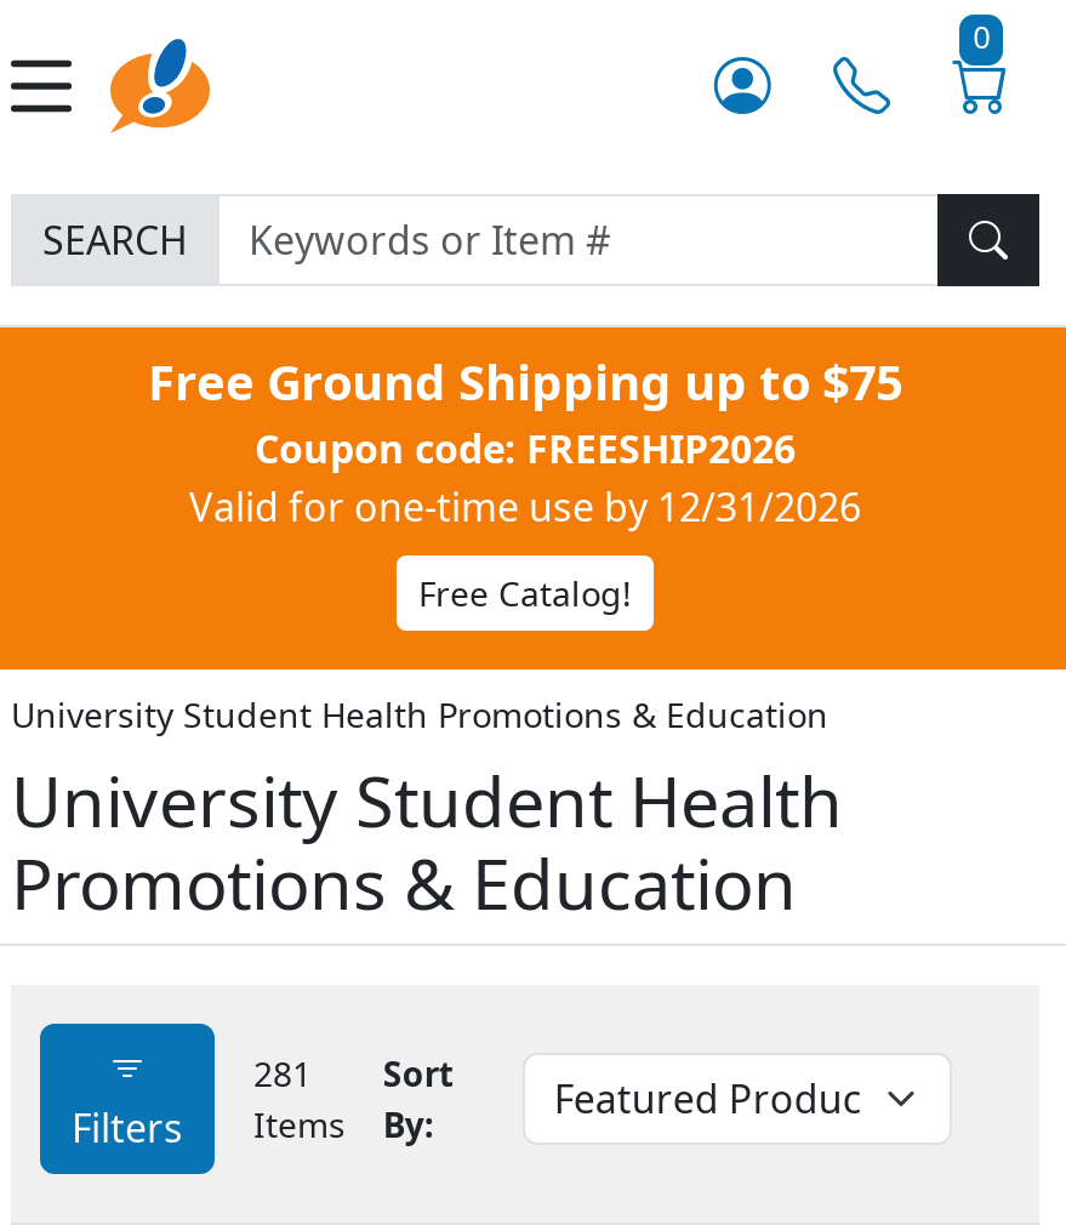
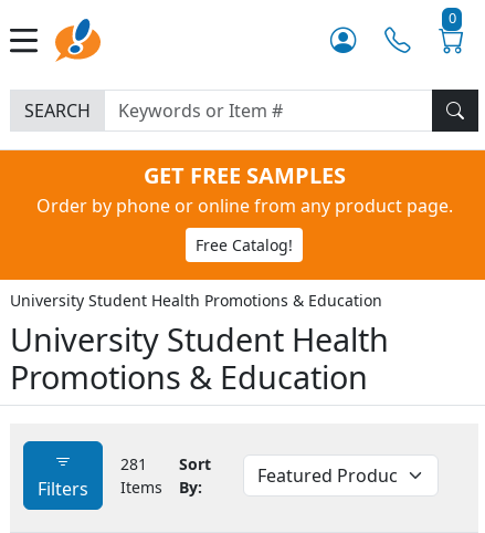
[148,349,902,534] Free Ground Shipping up to $75 | Coupon code: FREESHIP2026 | Valid for one-time use by 12/31/2026 -> [36,160,452,218] GET FREE SAMPLES | Order by phone or online from any product page.

